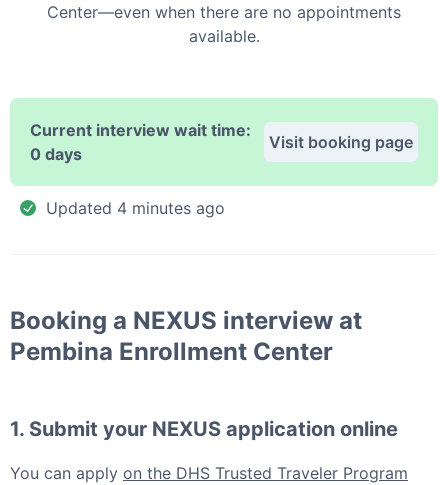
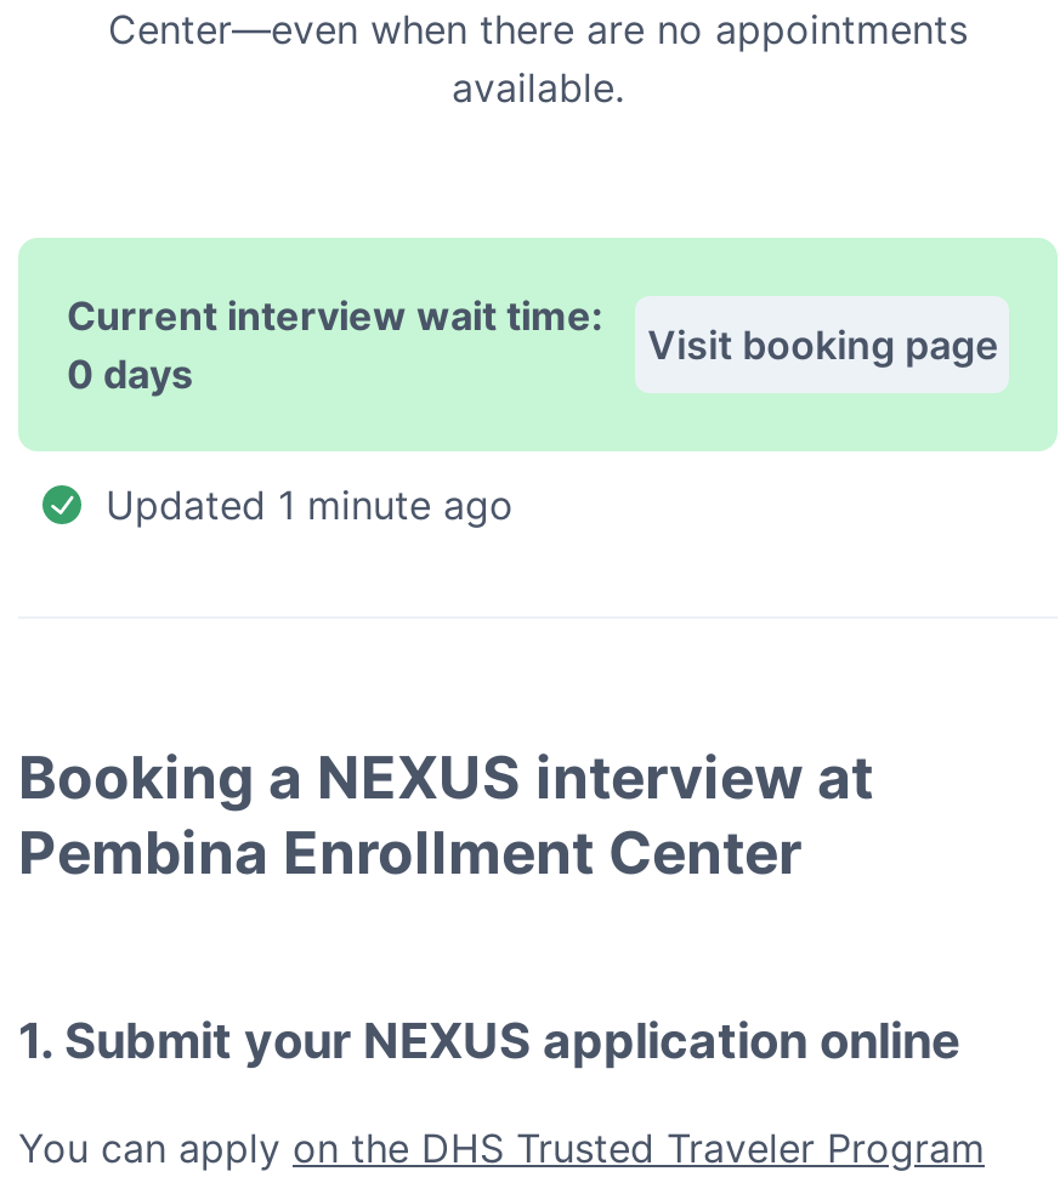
[46,198,225,218] Updated 4 minutes ago -> [106,481,514,529] Updated 1 minute ago

